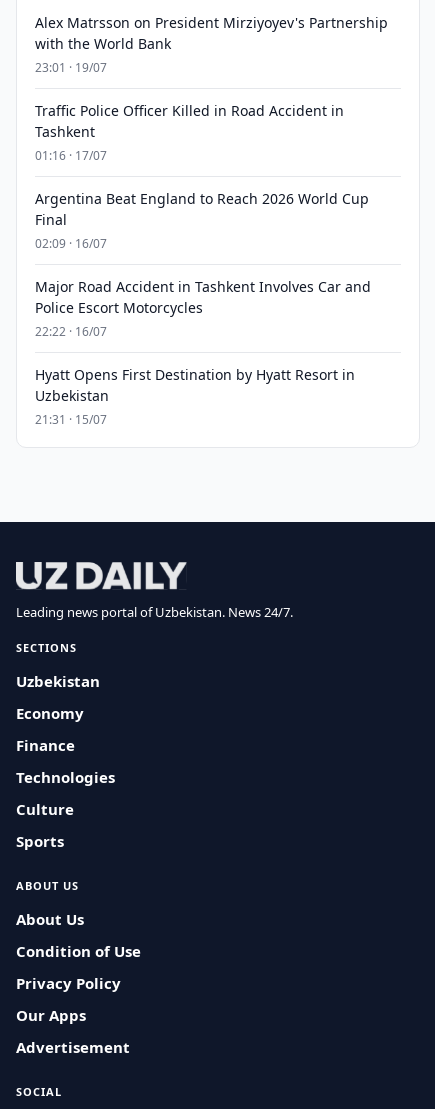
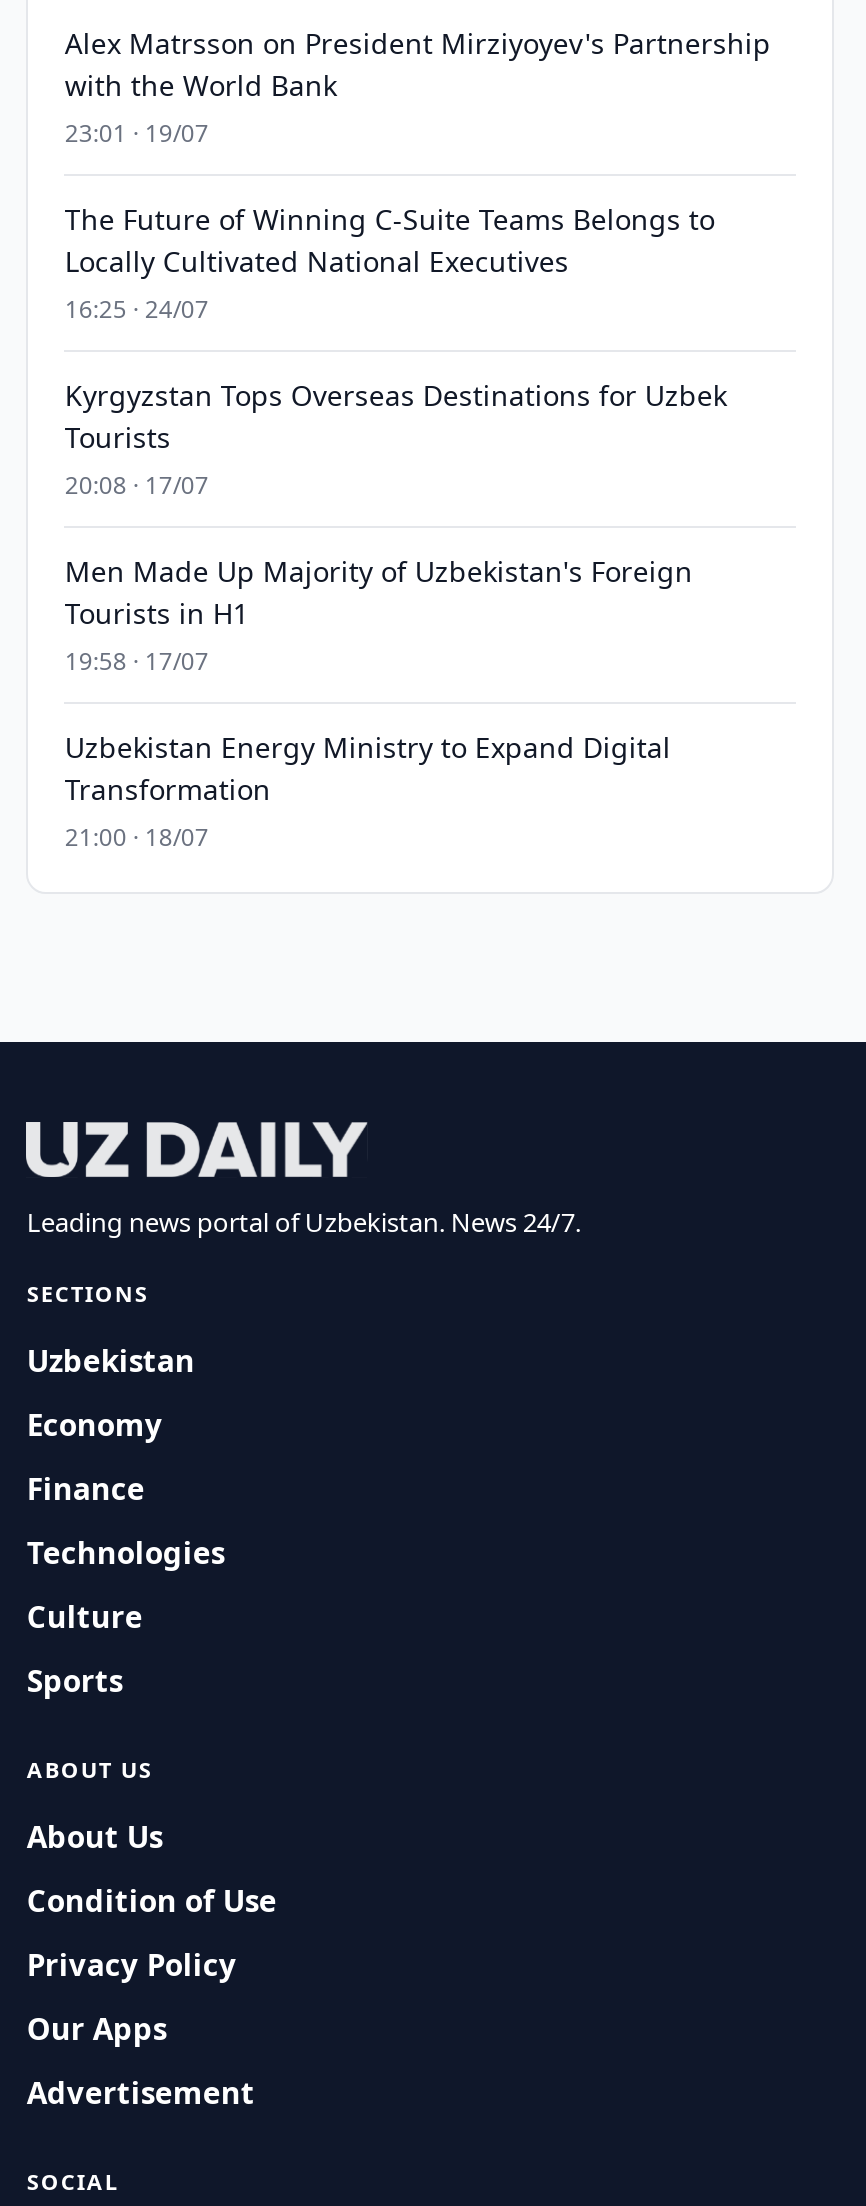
[35,101,344,164] Traffic Police Officer Killed in Road Accident in | Tashkent | 01:16 · 17/07 -> [65,200,715,326] The Future of Winning C-Suite Teams Belongs to | Locally Cultivated National Executives | 16:25 · 24/07
[35,189,369,252] Argentina Beat England to Reach 2026 World Cup | Final | 02:09 · 16/07 -> [65,376,727,502] Kyrgyzstan Tops Overseas Destinations for Uzbek | Tourists | 20:08 · 17/07
[35,277,371,340] Major Road Accident in Tashkent Involves Car and | Police Escort Motorcycles | 22:22 · 16/07 -> [65,552,693,678] Men Made Up Majority of Uzbekistan's Foreign | Tourists in H1 | 19:58 · 17/07
[35,365,355,428] Hyatt Opens First Destination by Hyatt Resort in | Uzbekistan | 21:31 · 15/07 -> [65,728,671,854] Uzbekistan Energy Ministry to Expand Digital | Transformation | 21:00 · 18/07

